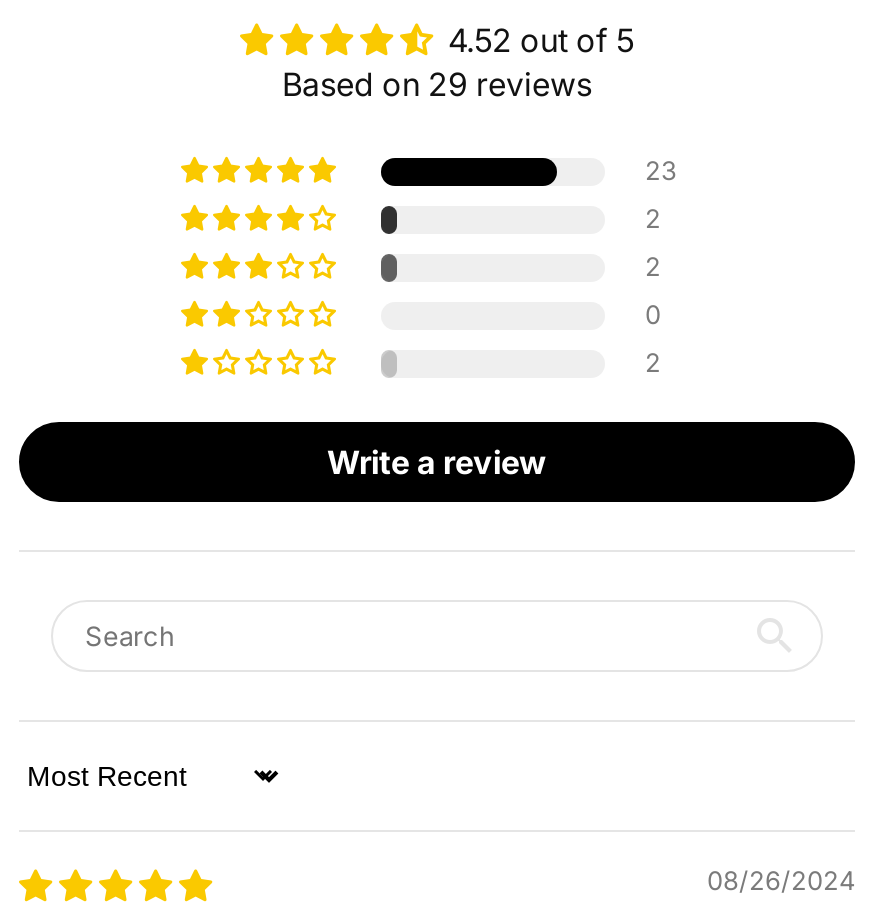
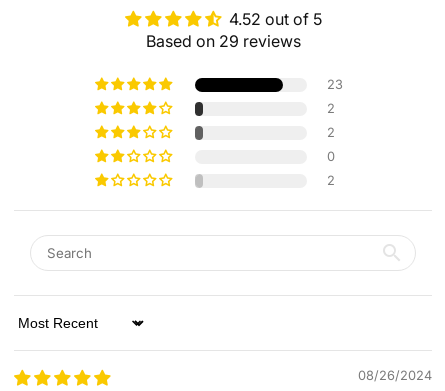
[327,441,547,481] Write a review -> none

